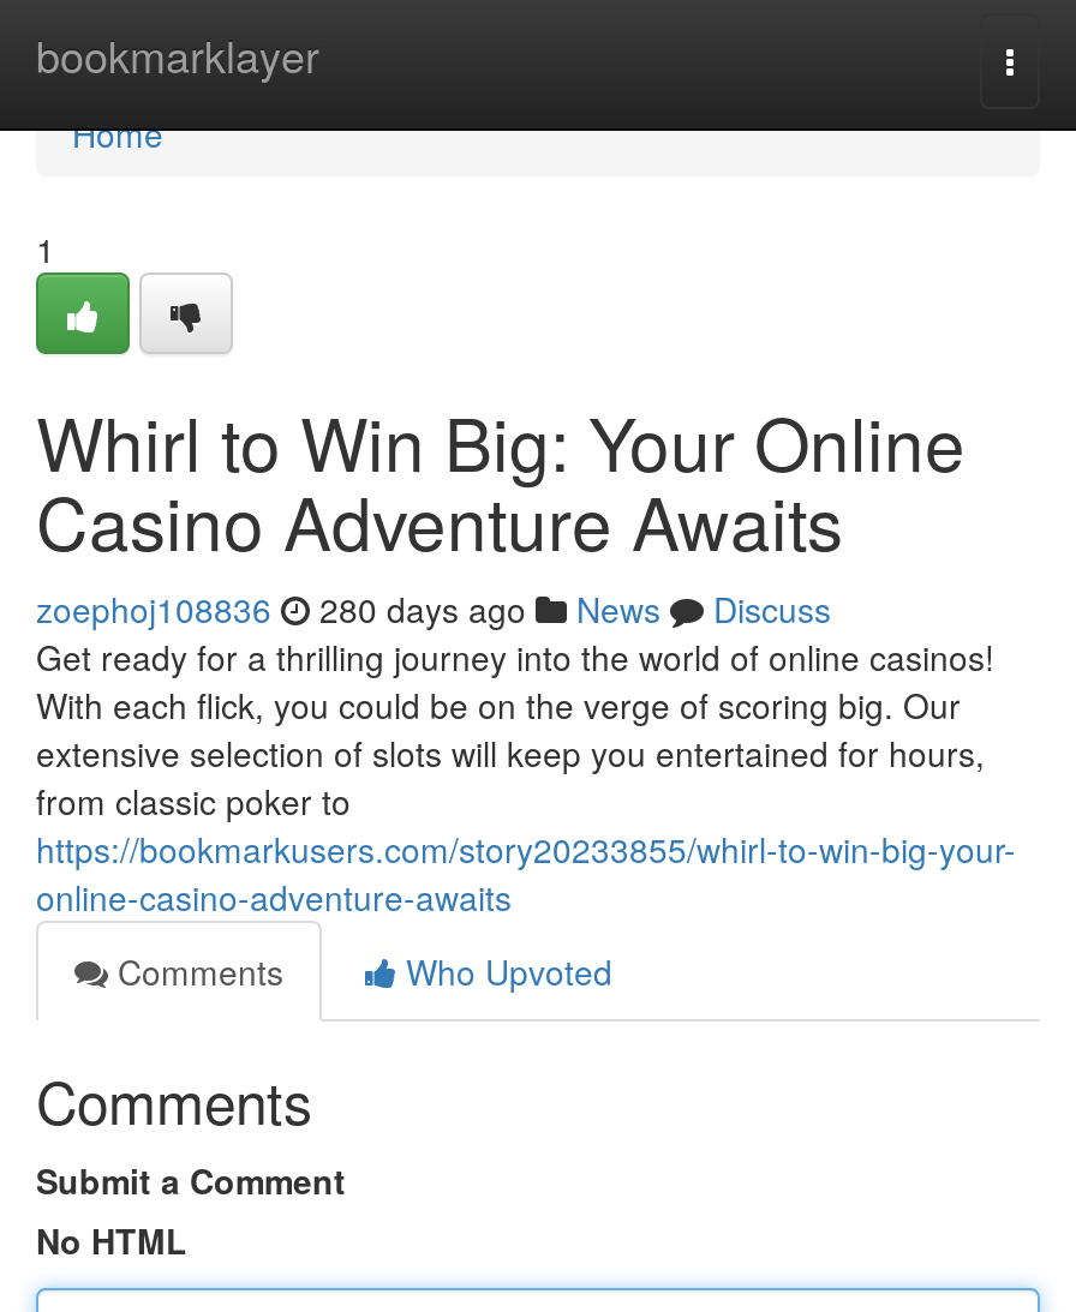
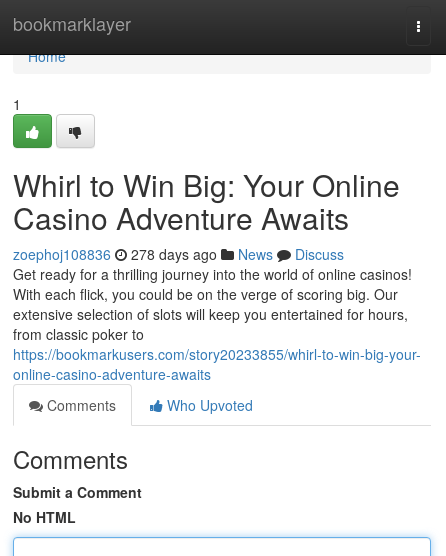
[36,585,831,633] zoephoj108836 280 days ago News Discuss -> [13,244,344,264] zoephoj108836 278 days ago News Discuss

